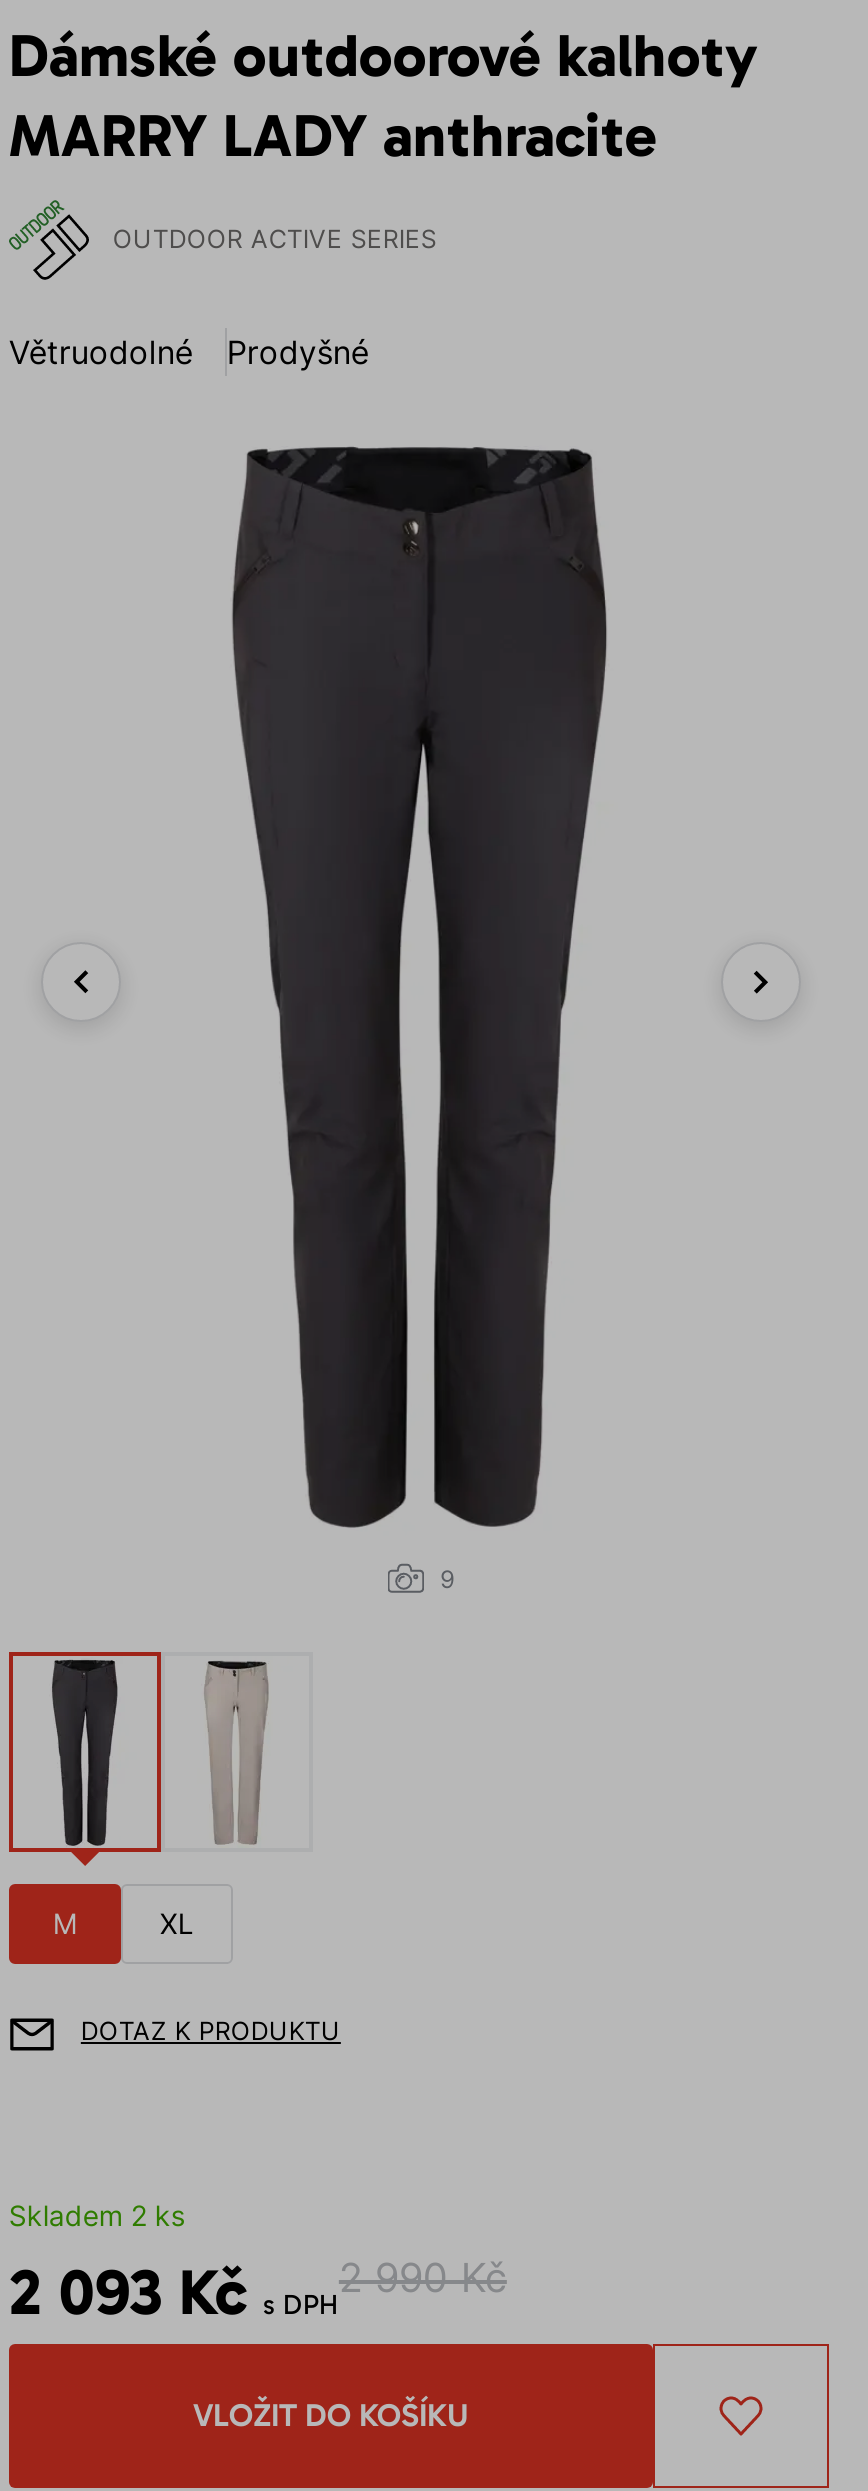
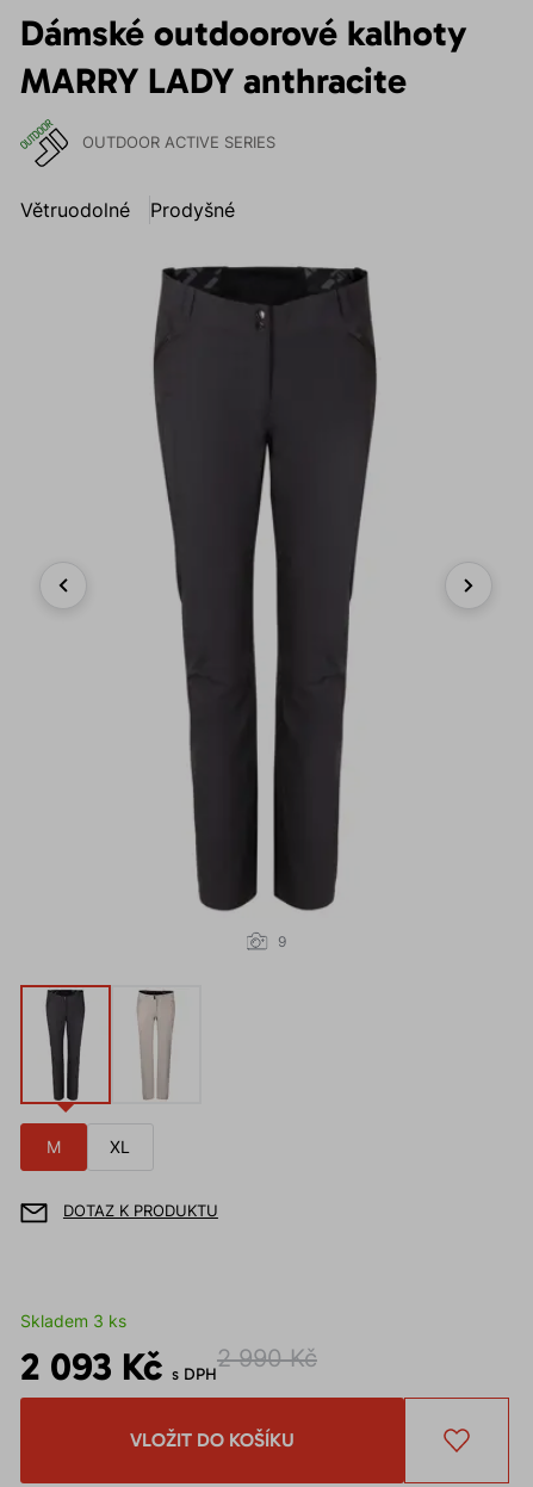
[9,2199,185,2233] Skladem 2 ks -> [20,1311,126,1331] Skladem 3 ks

